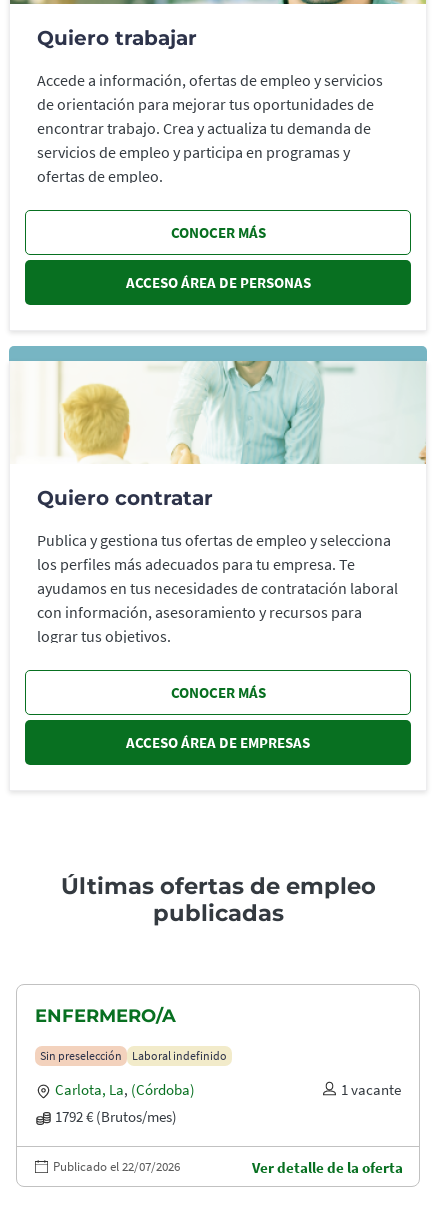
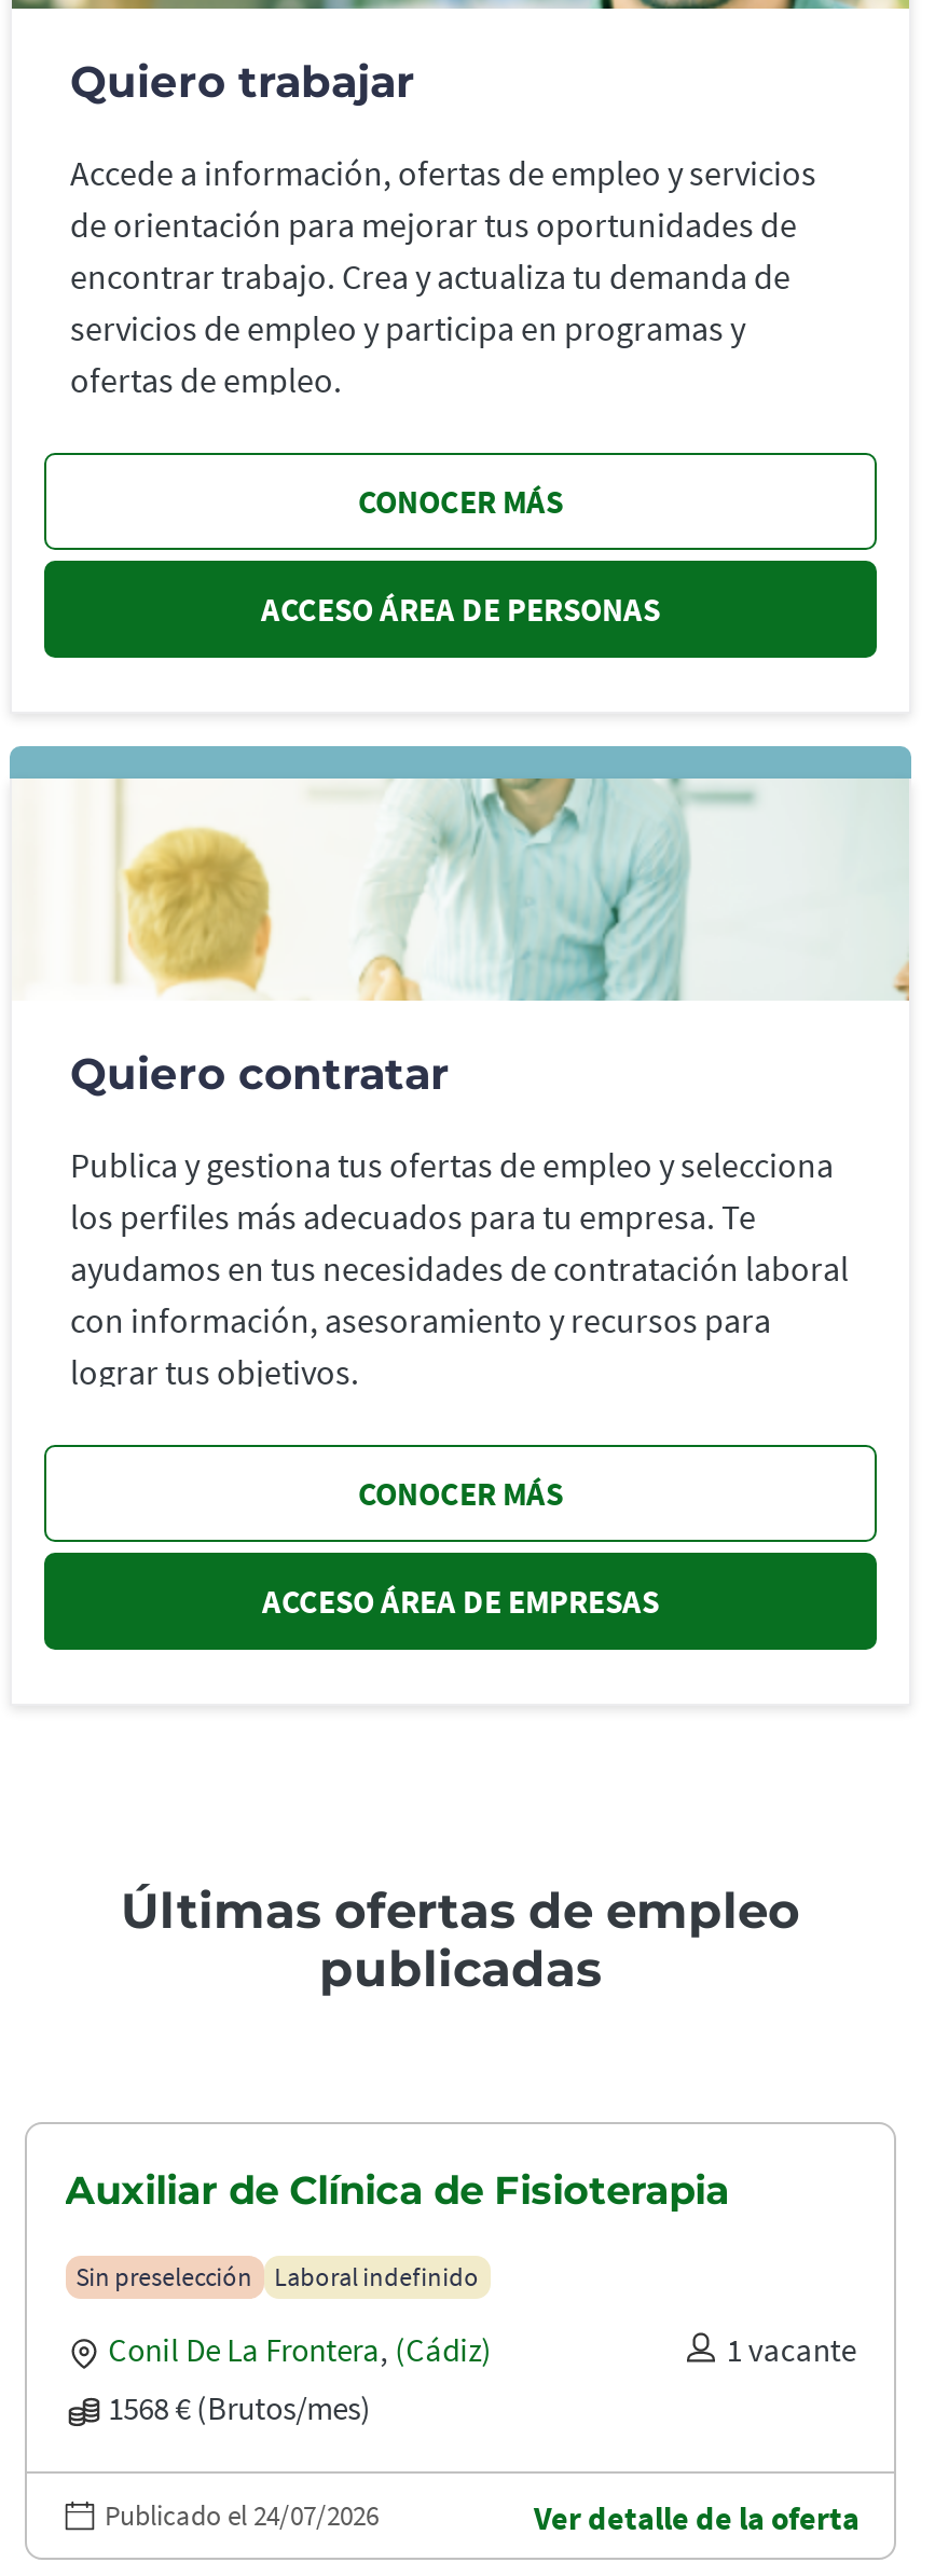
[35,1005,176,1027] ENFERMERO/A -> [65,2166,729,2214] Auxiliar de Clínica de Fisioterapia
[55,1080,195,1099] Carlota, La, (Córdoba) -> [108,2328,492,2369] Conil De La Frontera, (Cádiz)
[55,1107,177,1126] 1792 € (Brutos/mes) -> [108,2386,371,2427] 1568 € (Brutos/mes)
[53,1158,180,1175] Publicado el 22/07/2026 -> [105,2496,379,2533] Publicado el 24/07/2026

